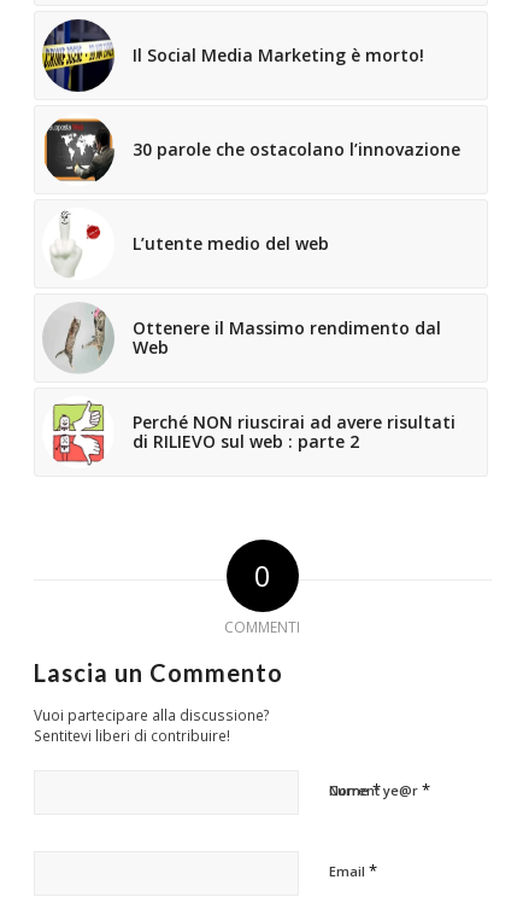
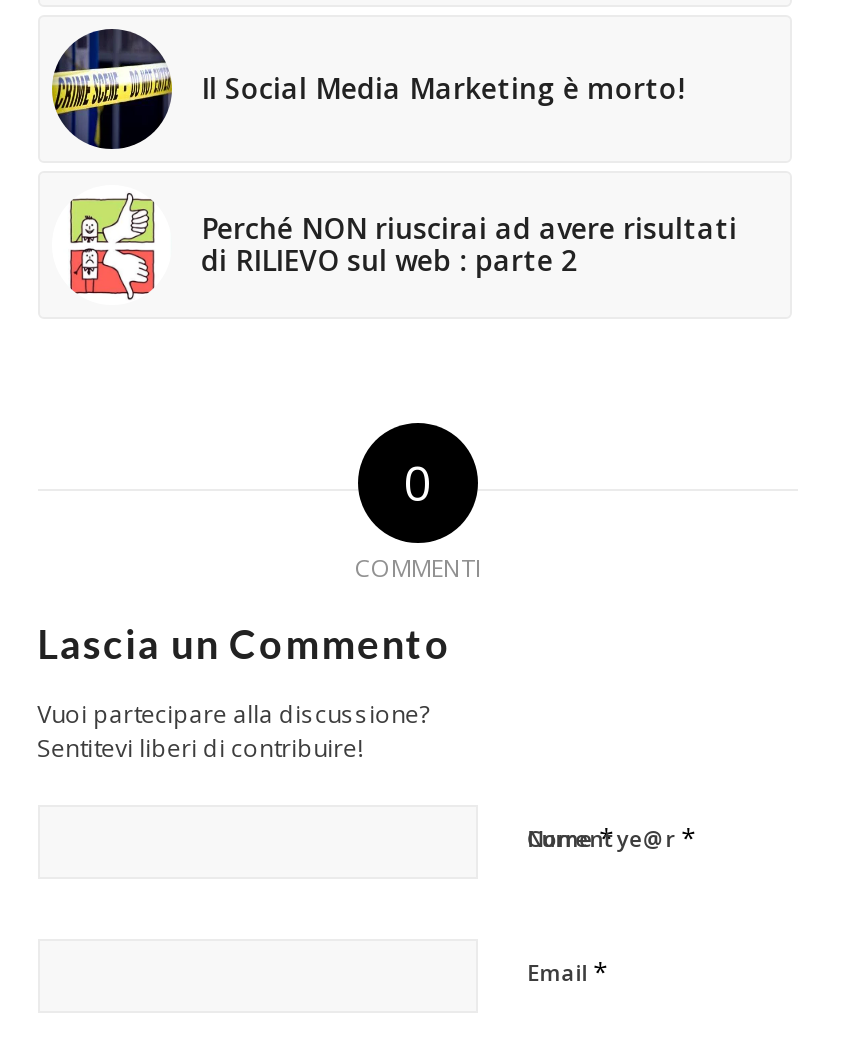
[43,117,460,182] [image] | 30 parole che ostacolano l’innovazione -> none
[51,211,329,276] [image] | L’utente medio del web -> none
[42,303,441,373] [image] | Ottenere il Massimo rendimento dal | Web -> none

